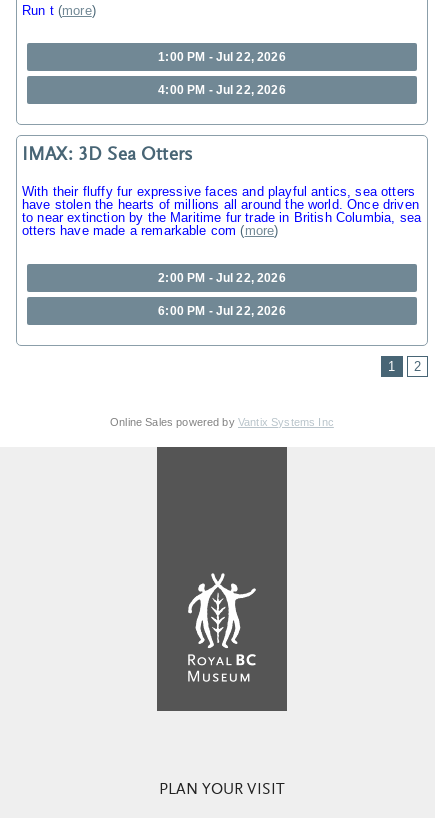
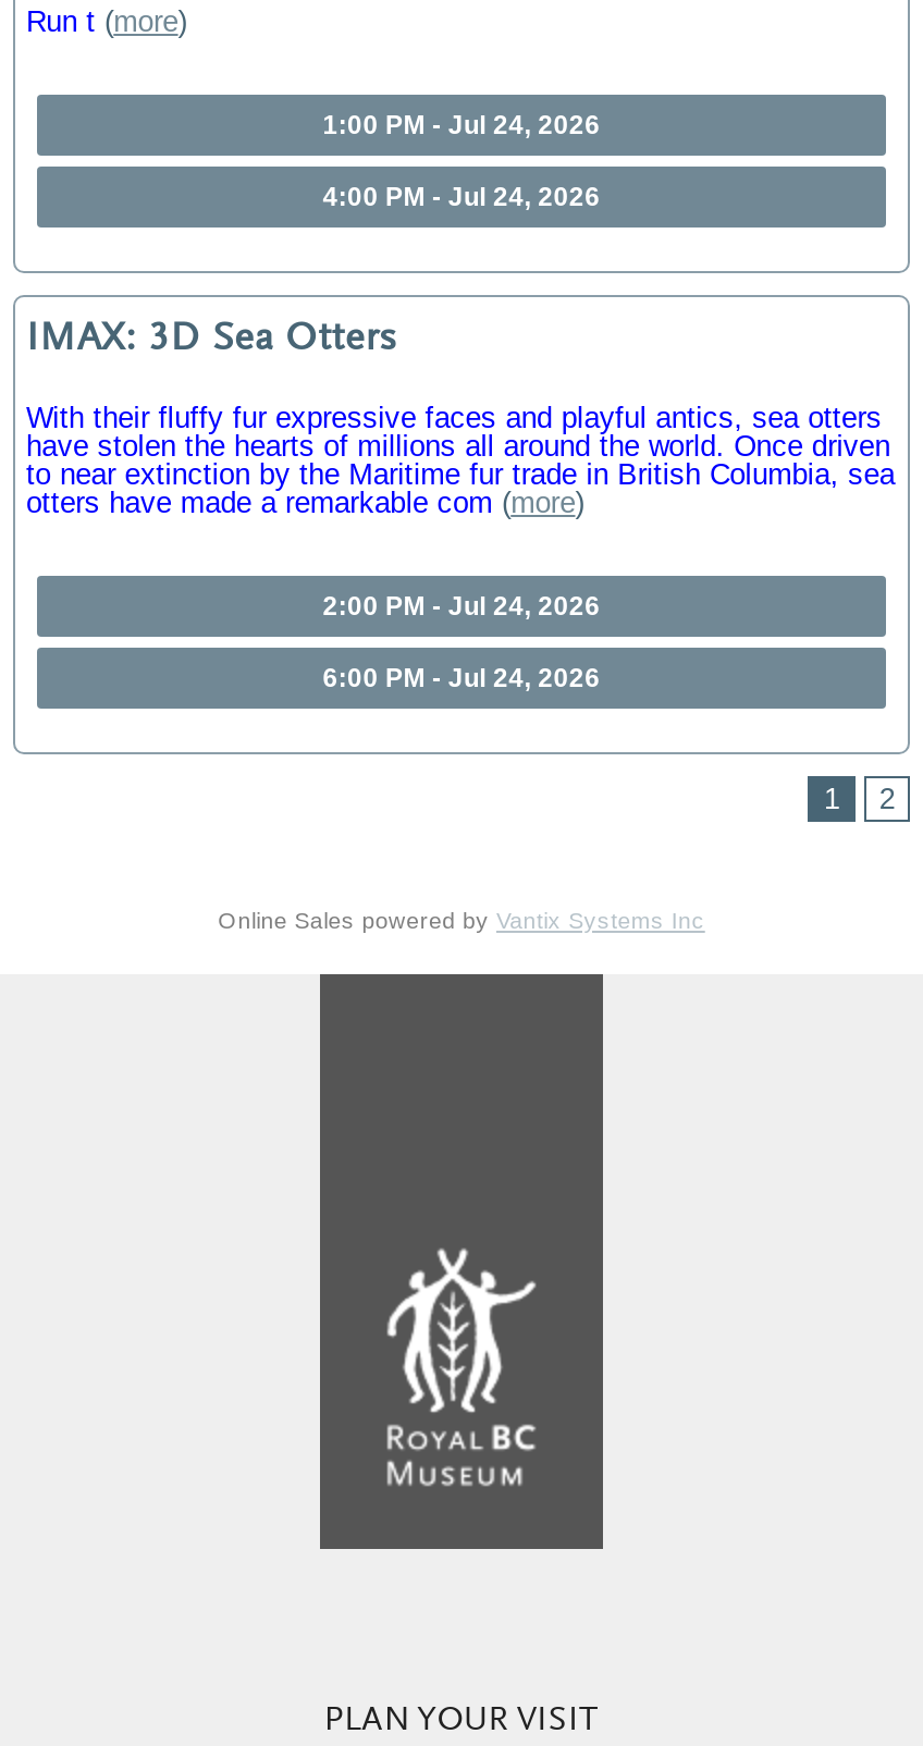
[158,50,286,64] 1:00 PM - Jul 22, 2026 -> [323,110,600,140] 1:00 PM - Jul 24, 2026
[158,83,286,97] 4:00 PM - Jul 22, 2026 -> [323,182,600,212] 4:00 PM - Jul 24, 2026
[158,271,286,285] 2:00 PM - Jul 22, 2026 -> [323,590,600,620] 2:00 PM - Jul 24, 2026
[158,304,286,318] 6:00 PM - Jul 22, 2026 -> [323,662,600,692] 6:00 PM - Jul 24, 2026

